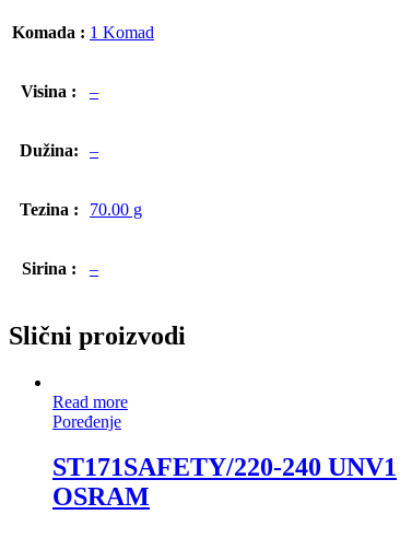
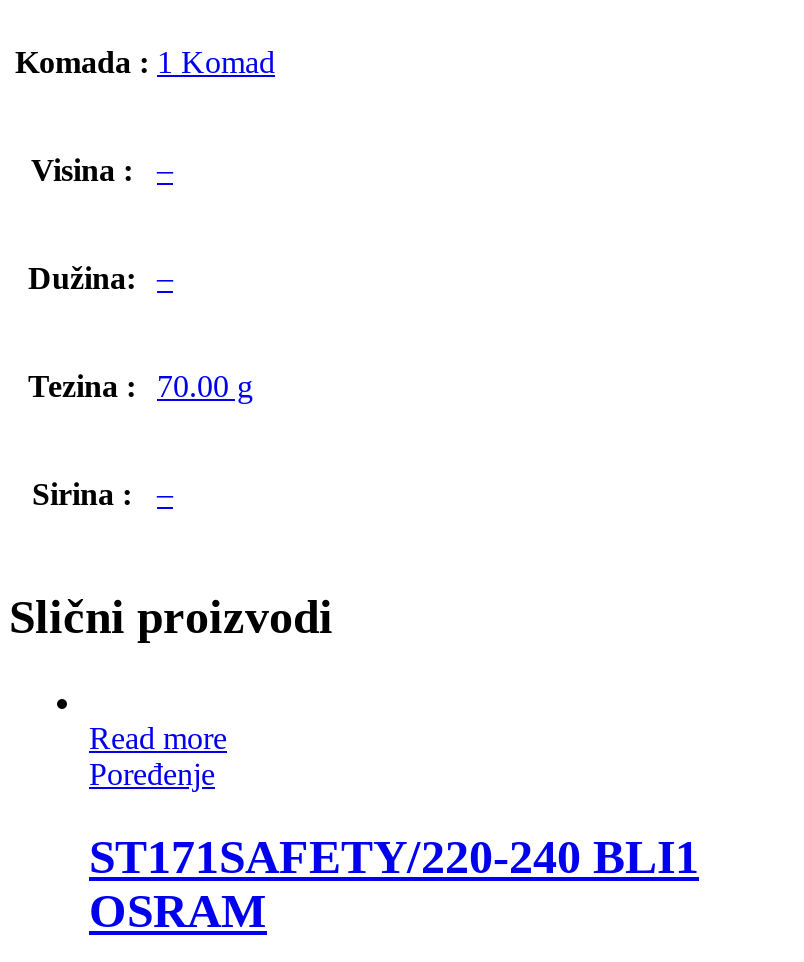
[52,453,397,482] ST171SAFETY/220-240 UNV1 -> [89,832,699,884] ST171SAFETY/220-240 BLI1

